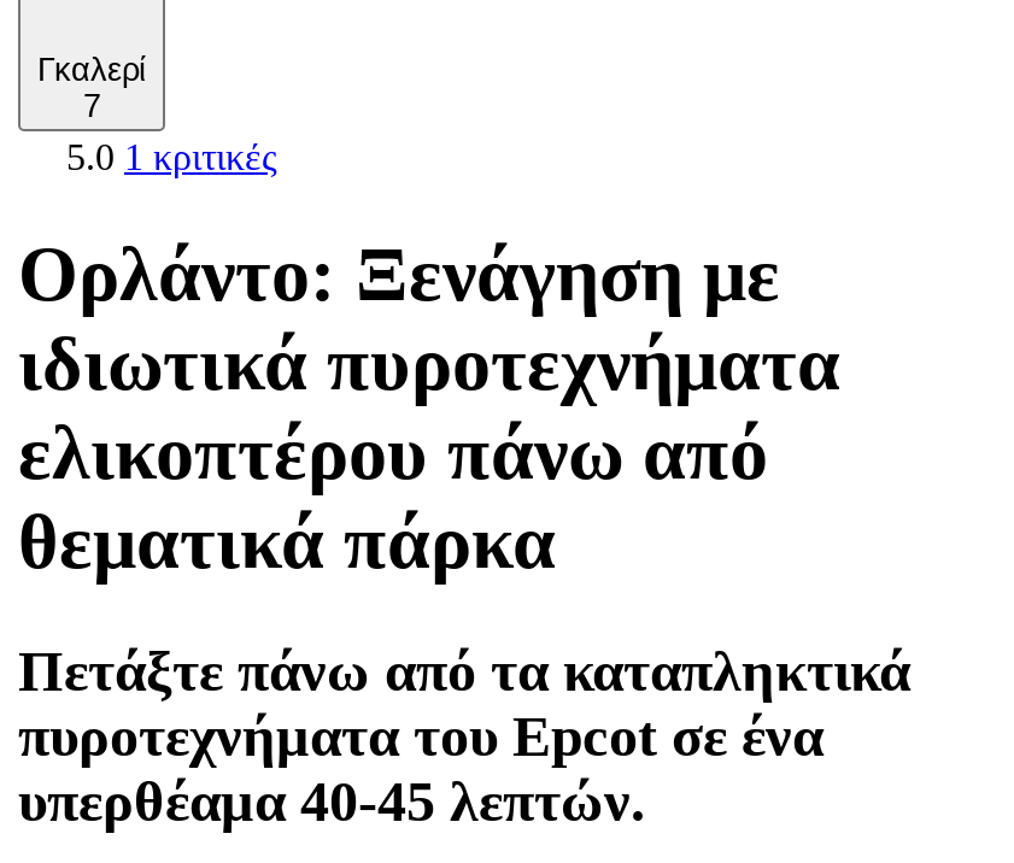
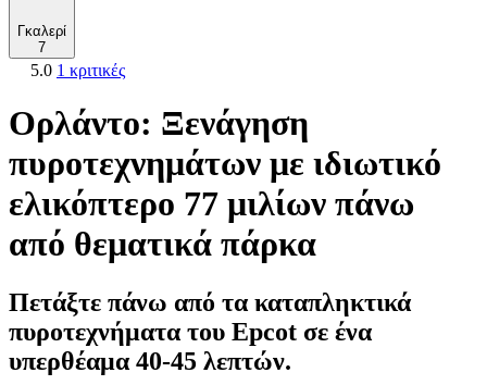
[18,231,840,586] Ορλάντο: Ξενάγηση με | ιδιωτικά πυροτεχνήματα | ελικοπτέρου πάνω από | θεματικά πάρκα -> [9,104,441,264] Ορλάντο: Ξενάγηση | πυροτεχνημάτων με ιδιωτικό | ελικόπτερο 77 μιλίων πάνω | από θεματικά πάρκα

